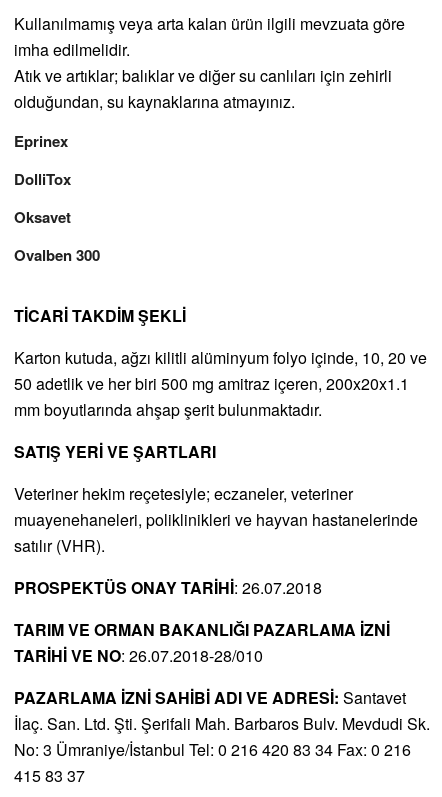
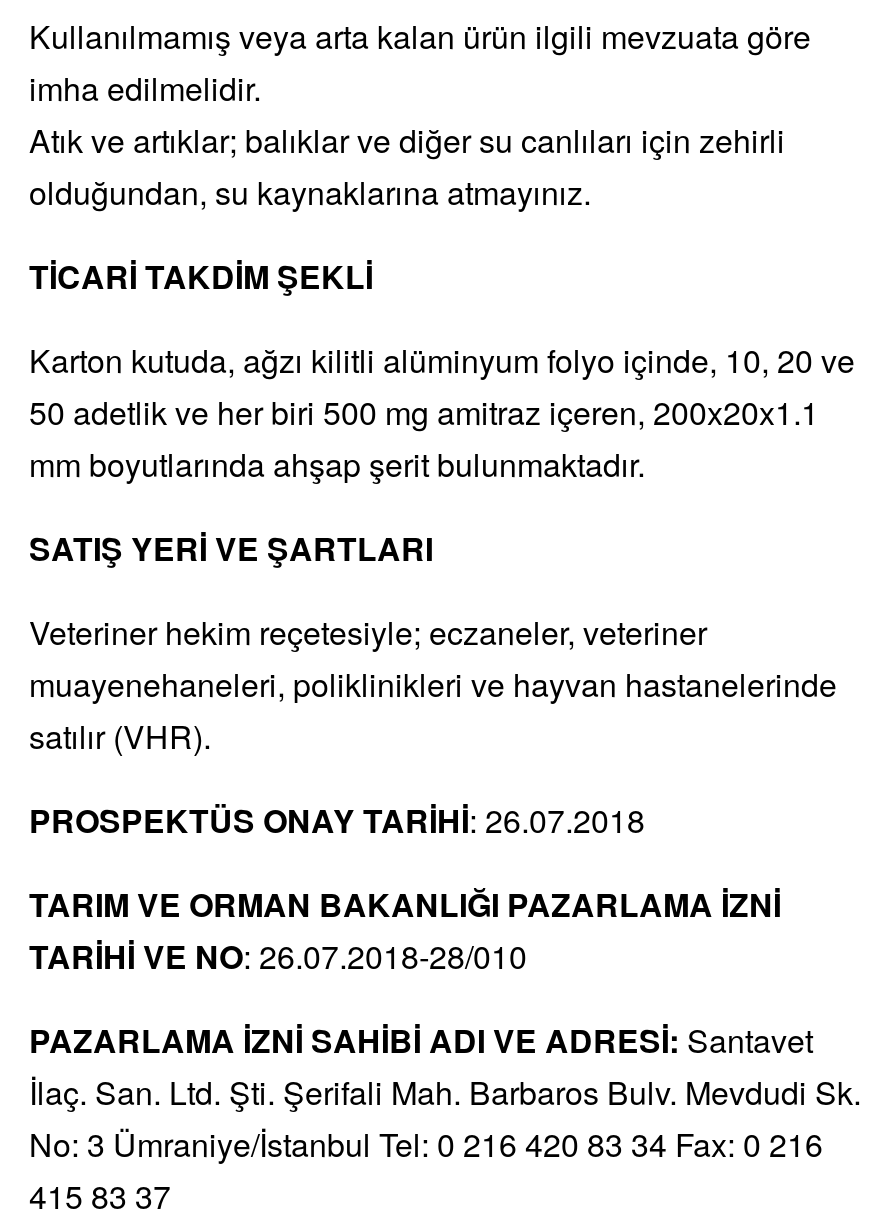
[14,129,100,265] Eprinex | DolliTox | Oksavet | Ovalben 300 -> none

